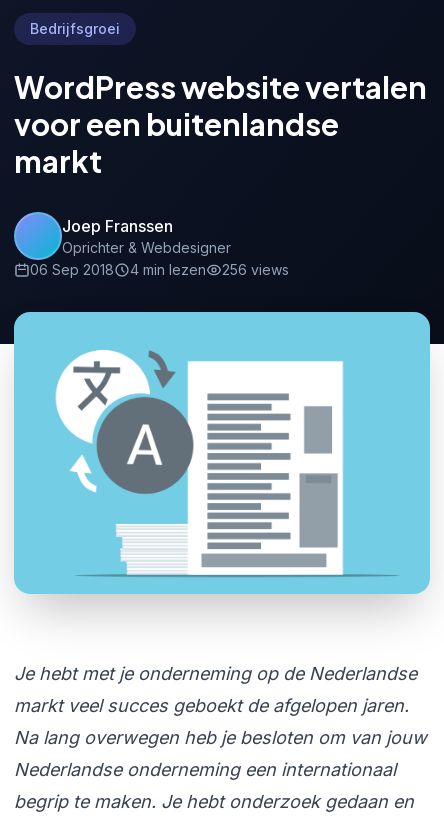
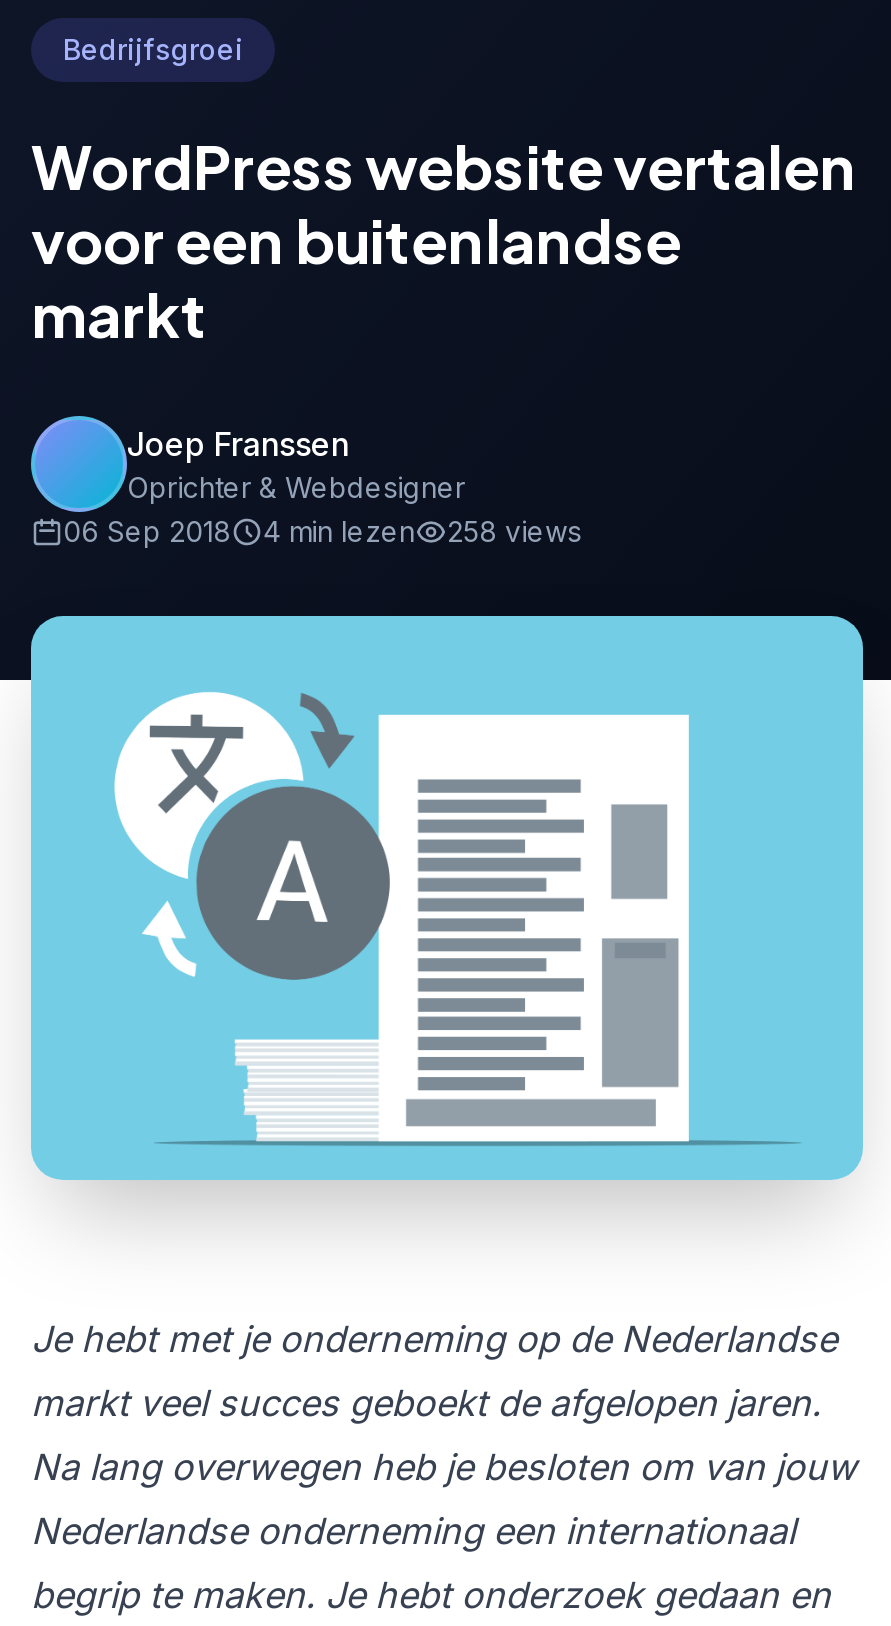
[30,261,289,278] 06 Sep 2018 4 min lezen 256 views -> [63,514,581,548] 06 Sep 2018 4 min lezen 258 views

